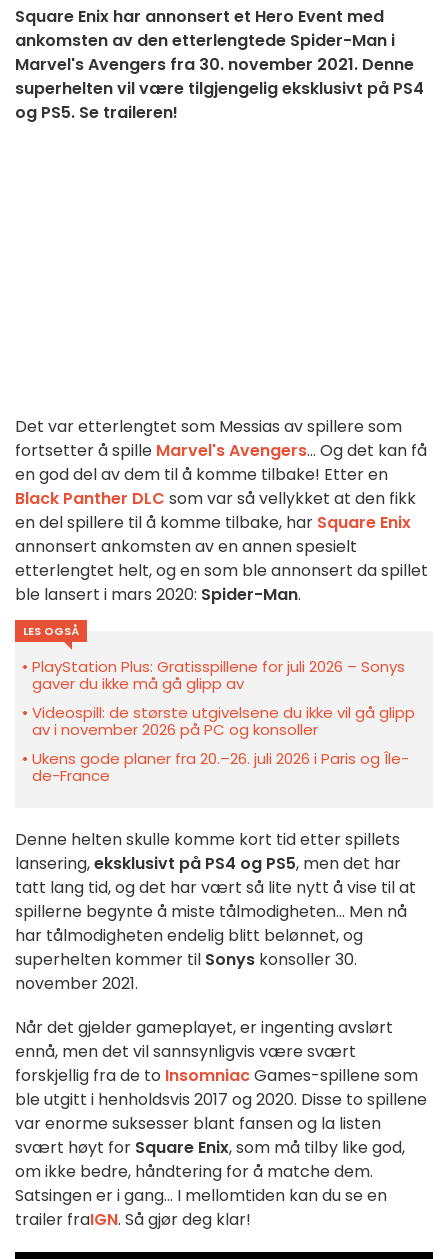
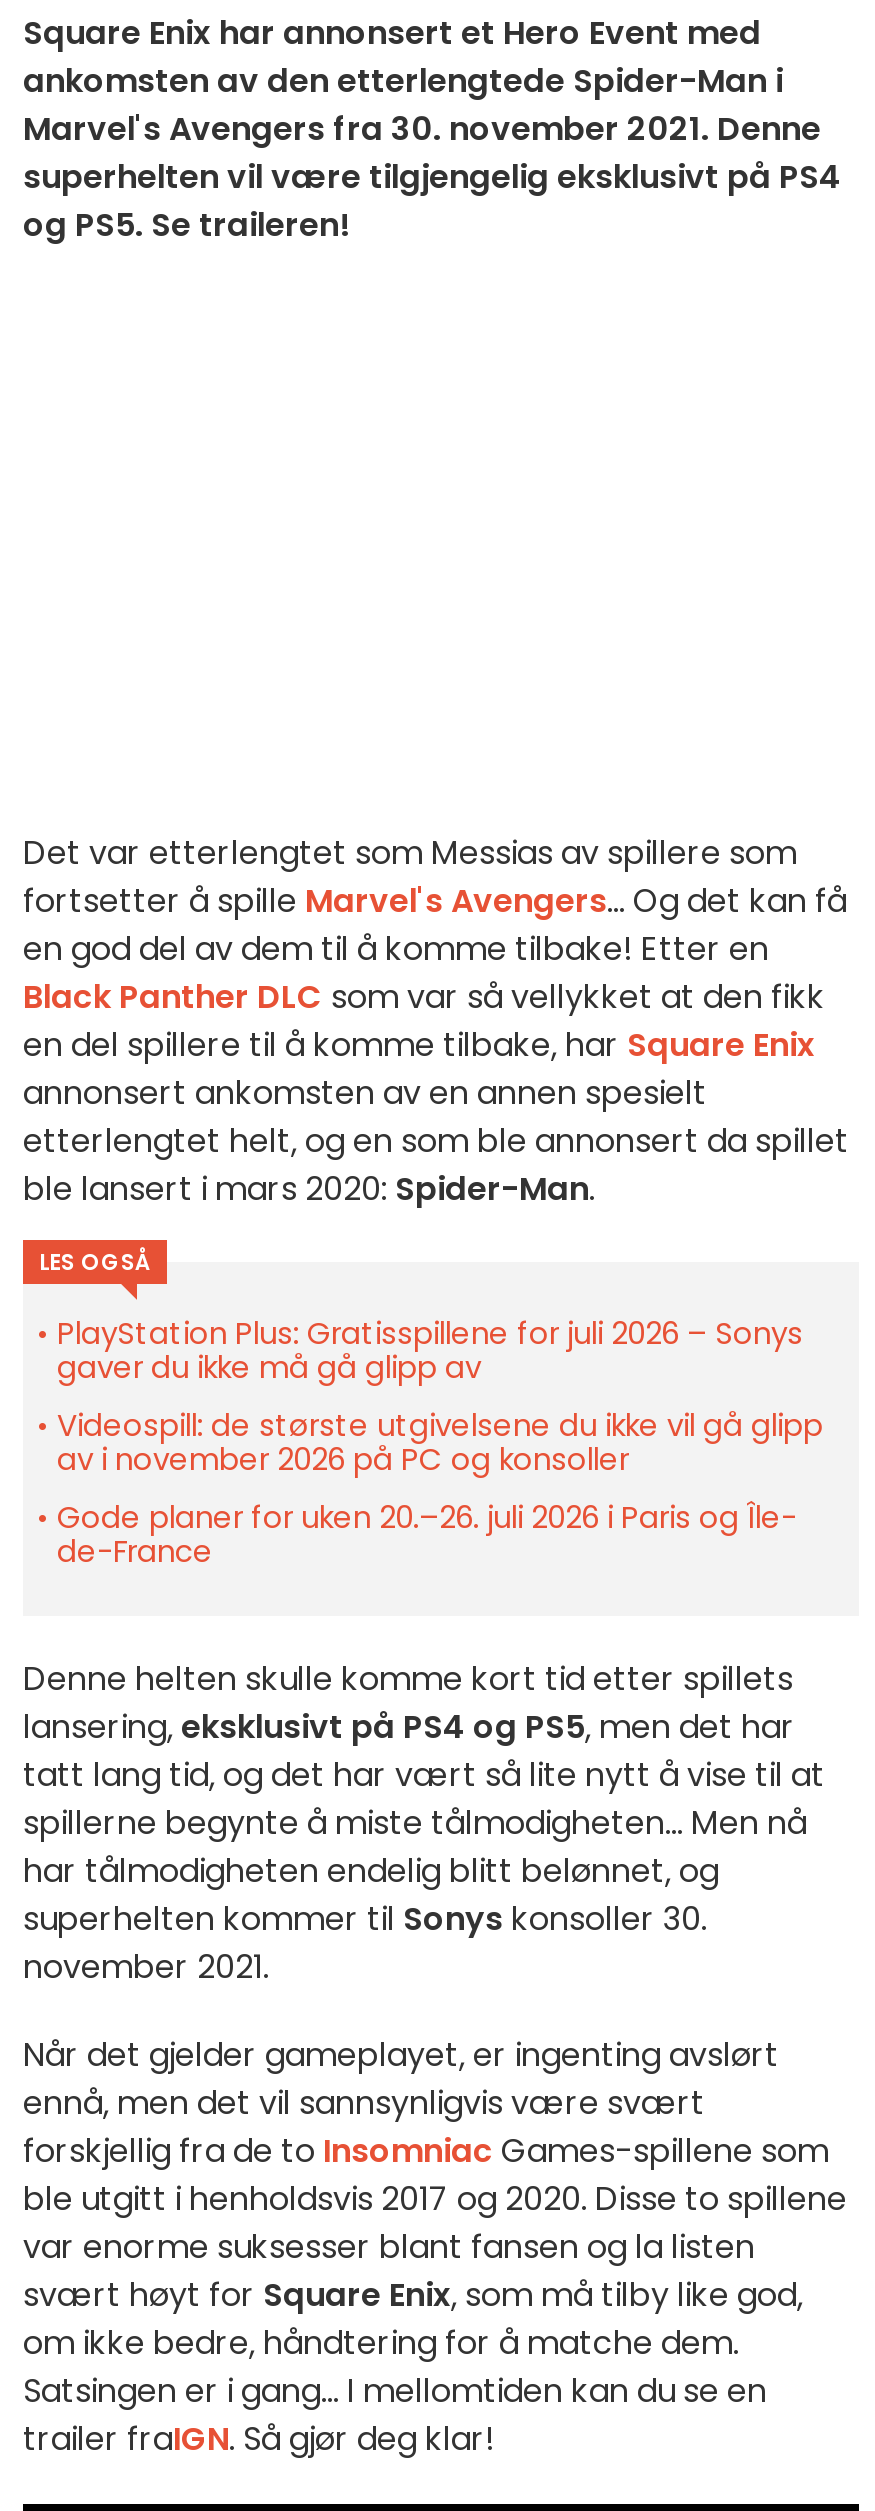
[32,748,409,769] Ukens gode planer fra 20.–26. juli 2026 i Paris og Île- -> [57,1497,797,1539] Gode planer for uken 20.–26. juli 2026 i Paris og Île-

